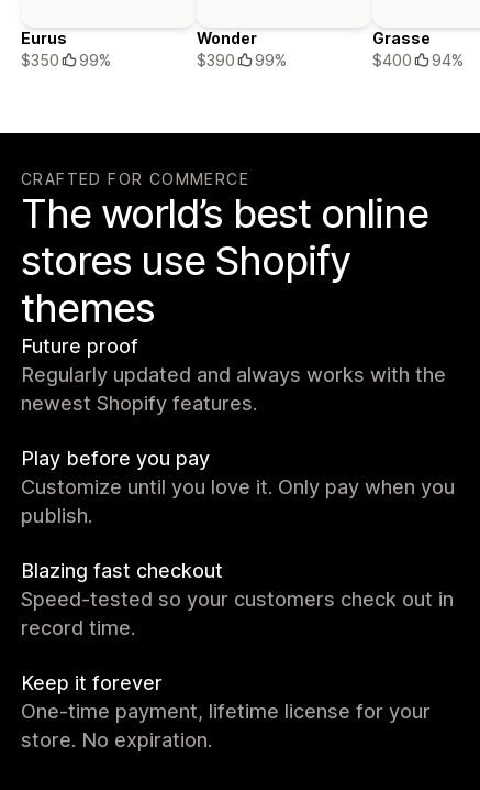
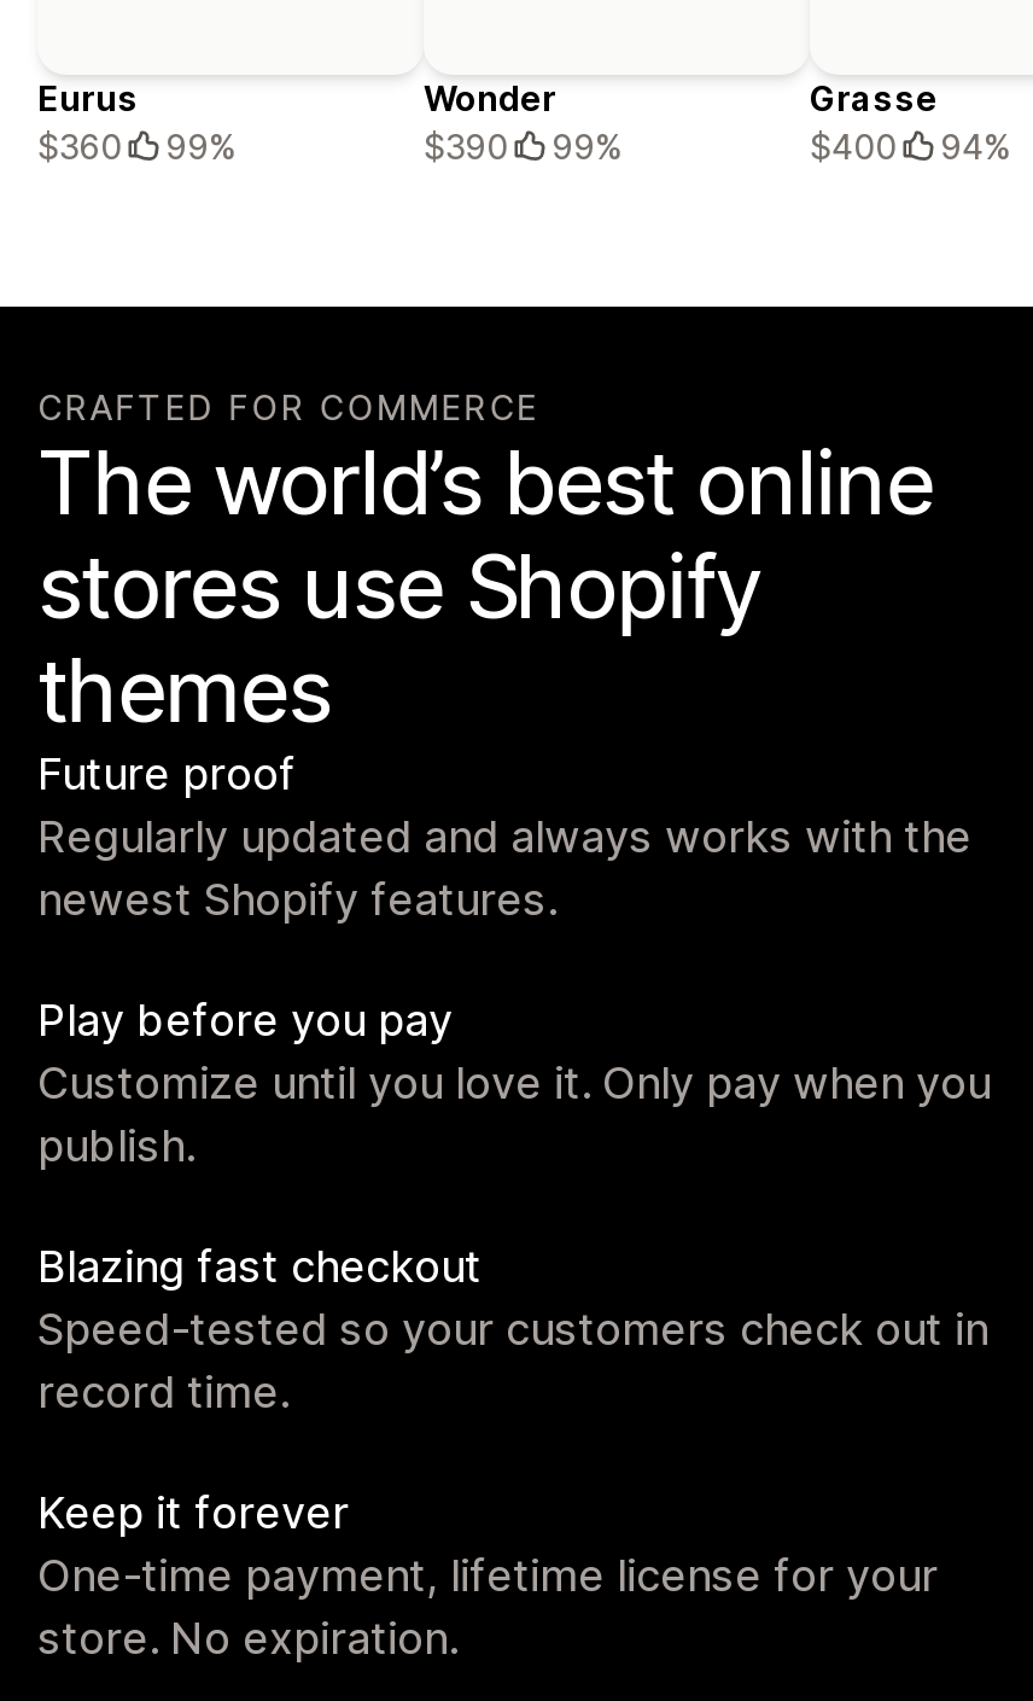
[21,51,111,70] $350 99% -> [37,126,235,167] $360 99%

